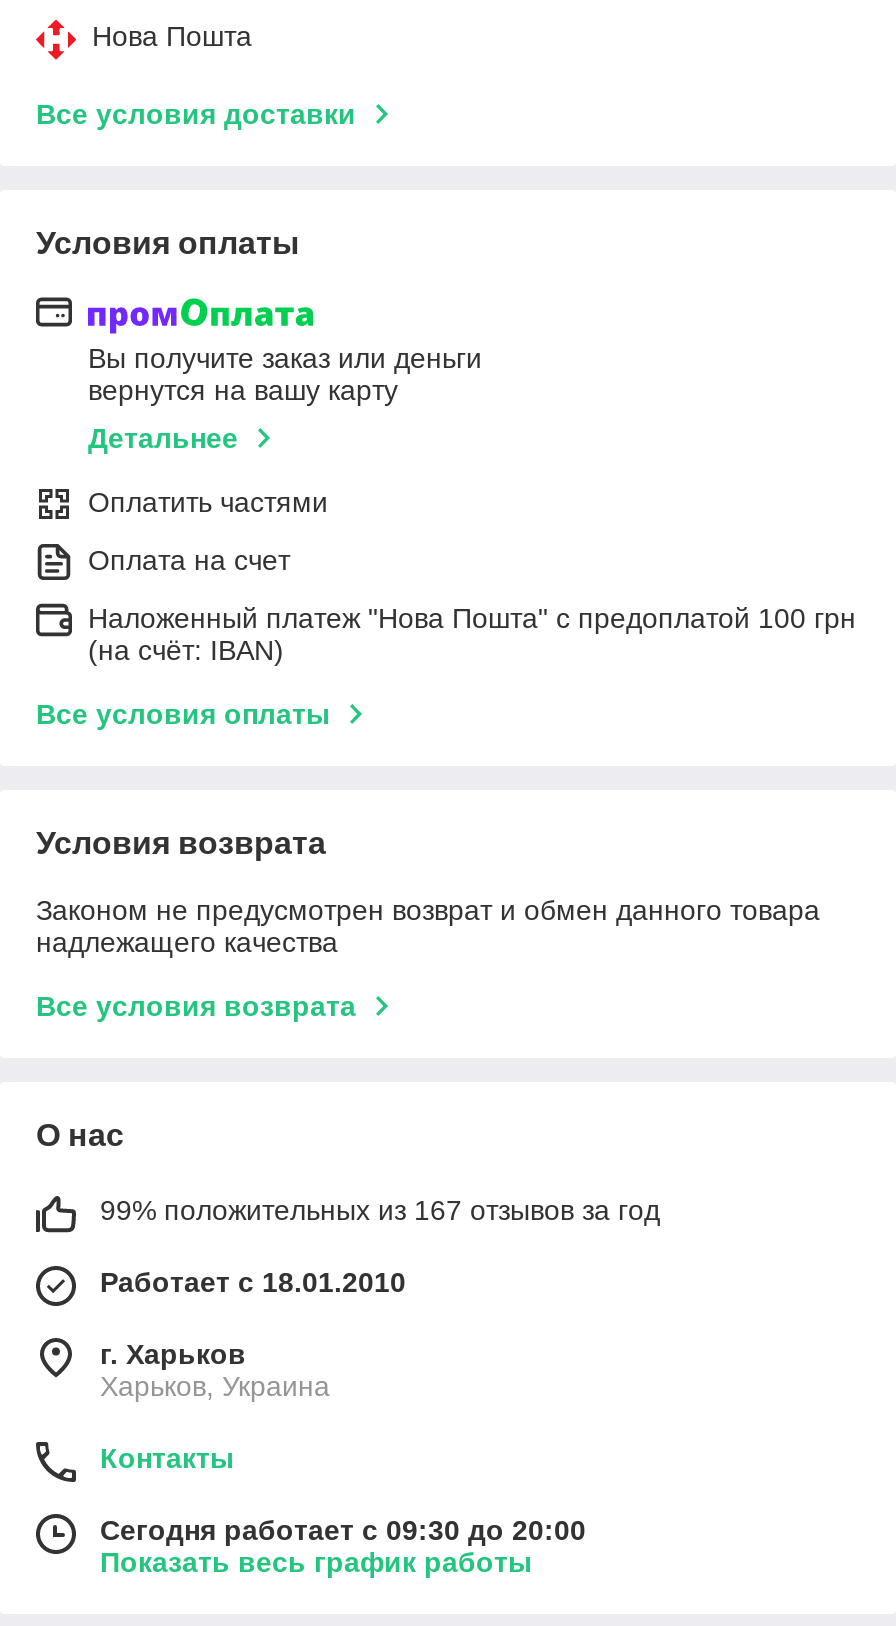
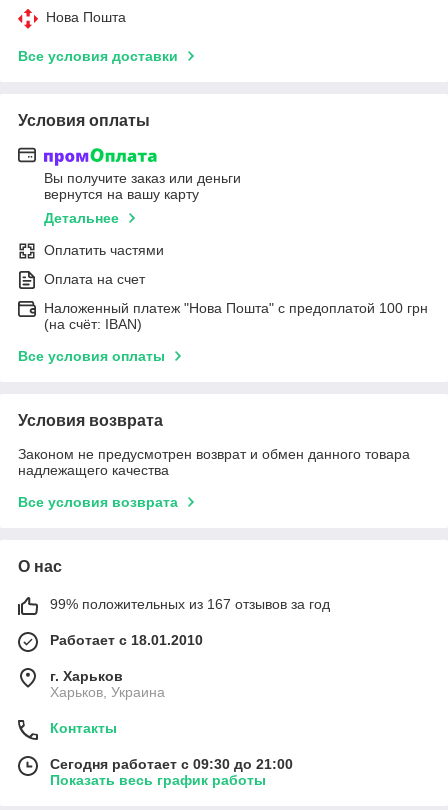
[100,1514,586,1546] Сегодня работает с 09:30 до 20:00 -> [50,756,293,772] Сегодня работает с 09:30 до 21:00

